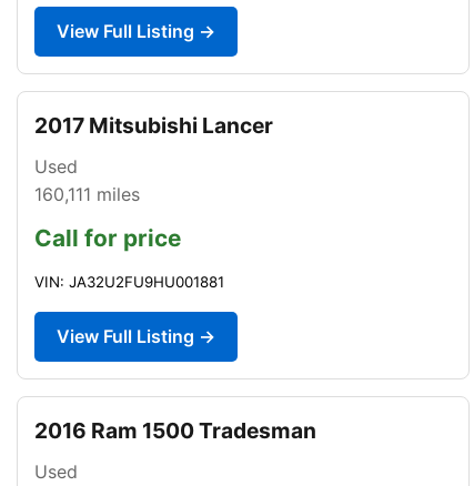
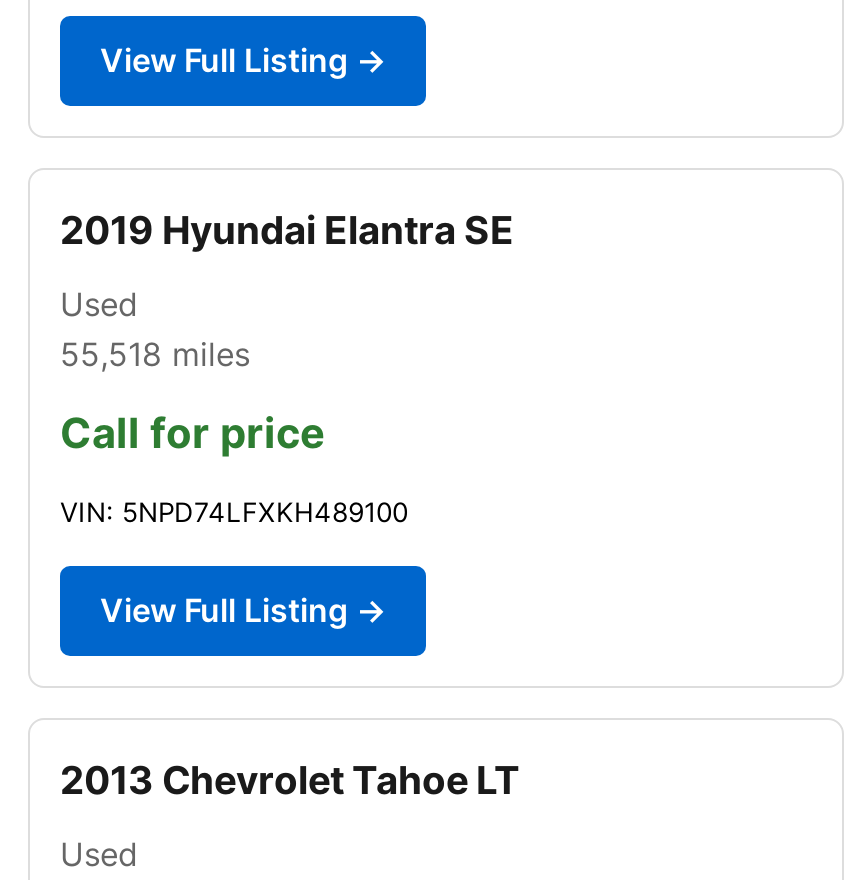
[34,112,273,139] 2017 Mitsubishi Lancer -> [60,206,514,254] 2019 Hyundai Elantra SE
[34,183,140,205] 160,111 miles -> [60,334,250,374] 55,518 miles
[34,273,224,291] VIN: JA32U2FU9HU001881 -> [60,496,408,528] VIN: 5NPD74LFXKH489100
[34,417,316,444] 2016 Ram 1500 Tradesman -> [60,756,520,804] 2013 Chevrolet Tahoe LT

